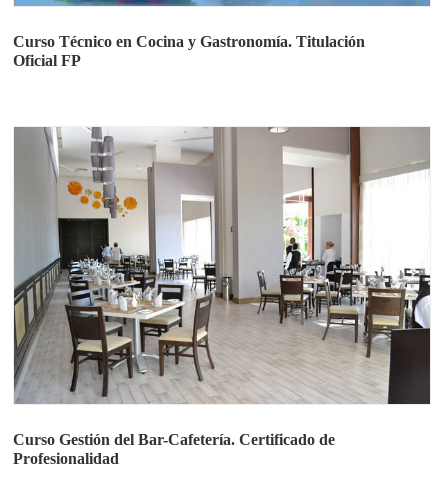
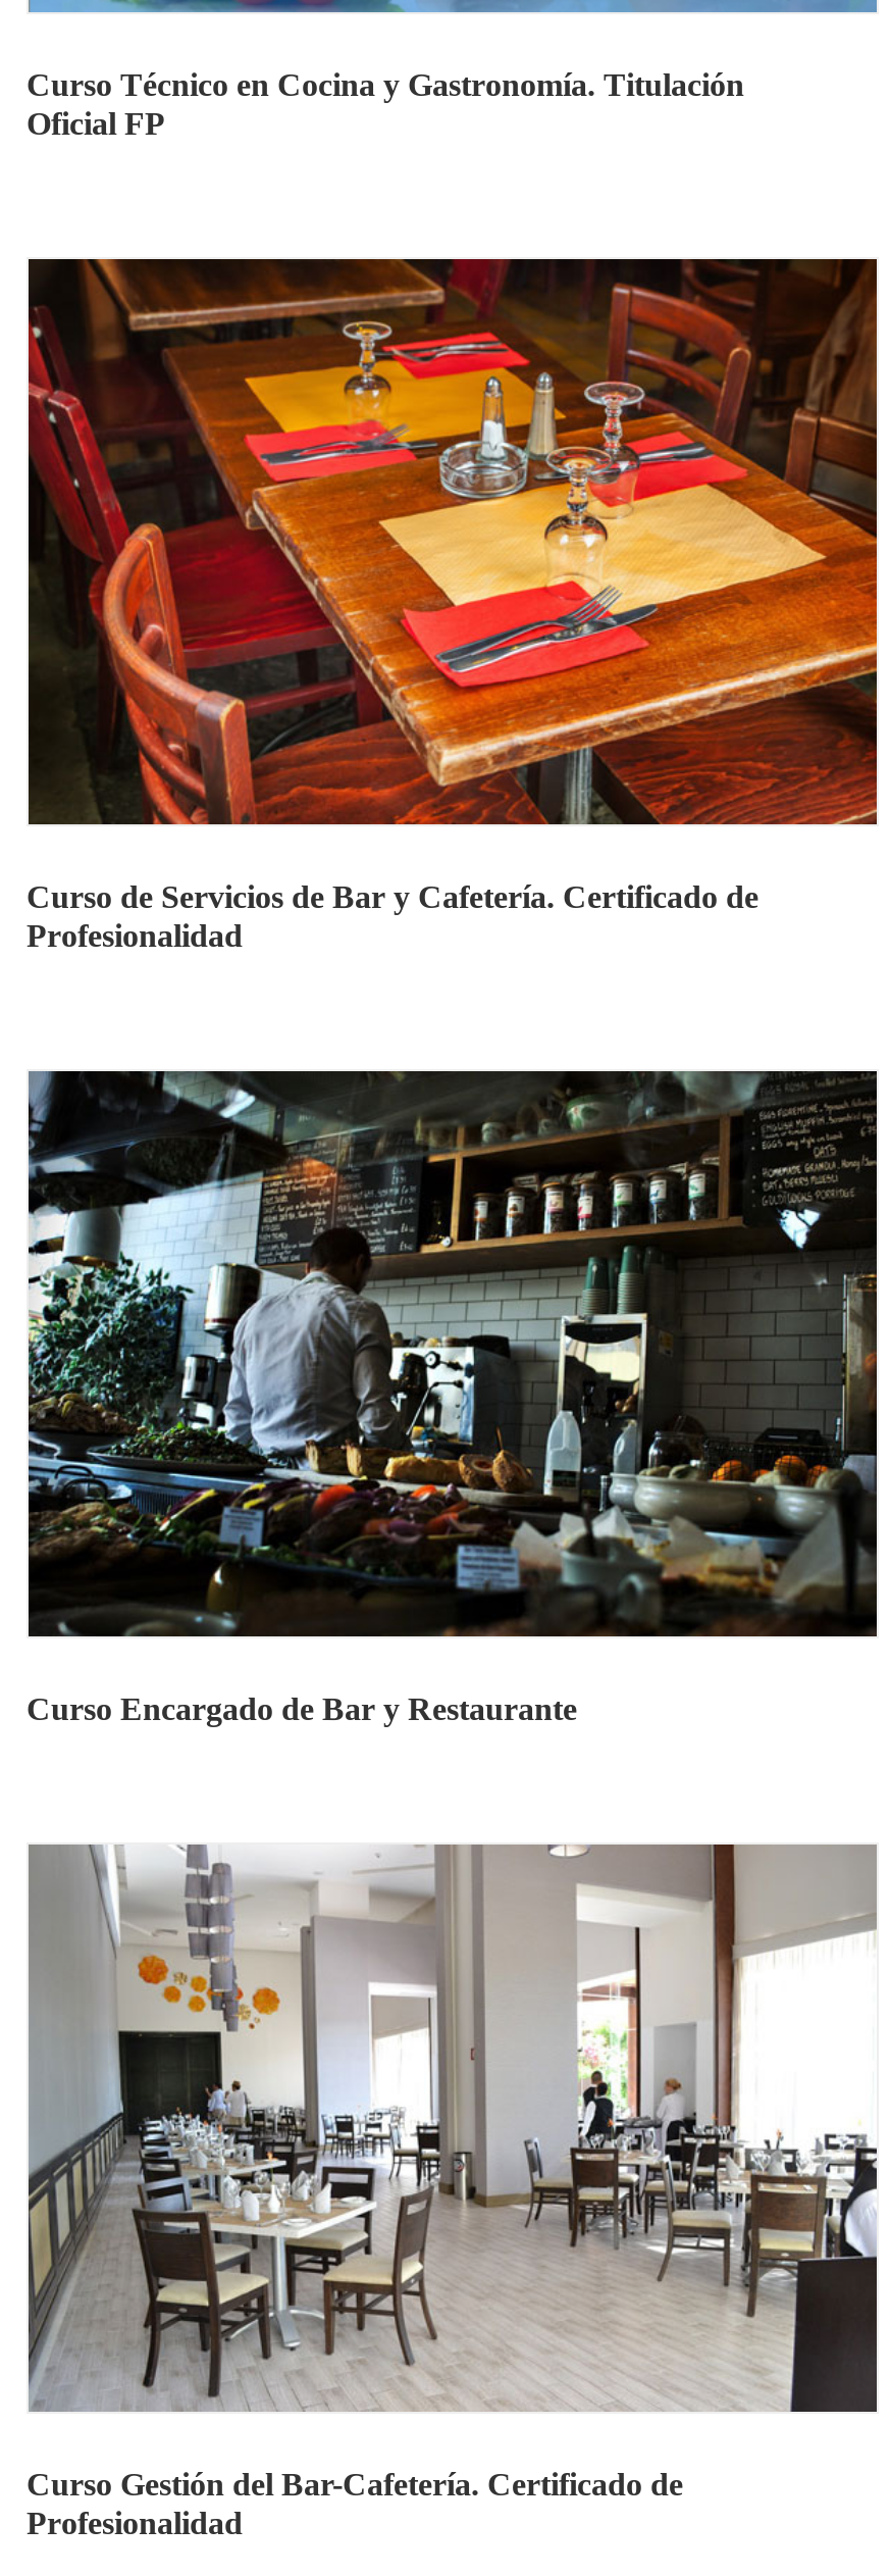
none -> [27,257,879,953] [image] | Curso de Servicios de Bar y Cafetería. Certificado de | Profesionalidad
none -> [27,1069,879,1727] [image] | Curso Encargado de Bar y Restaurante

